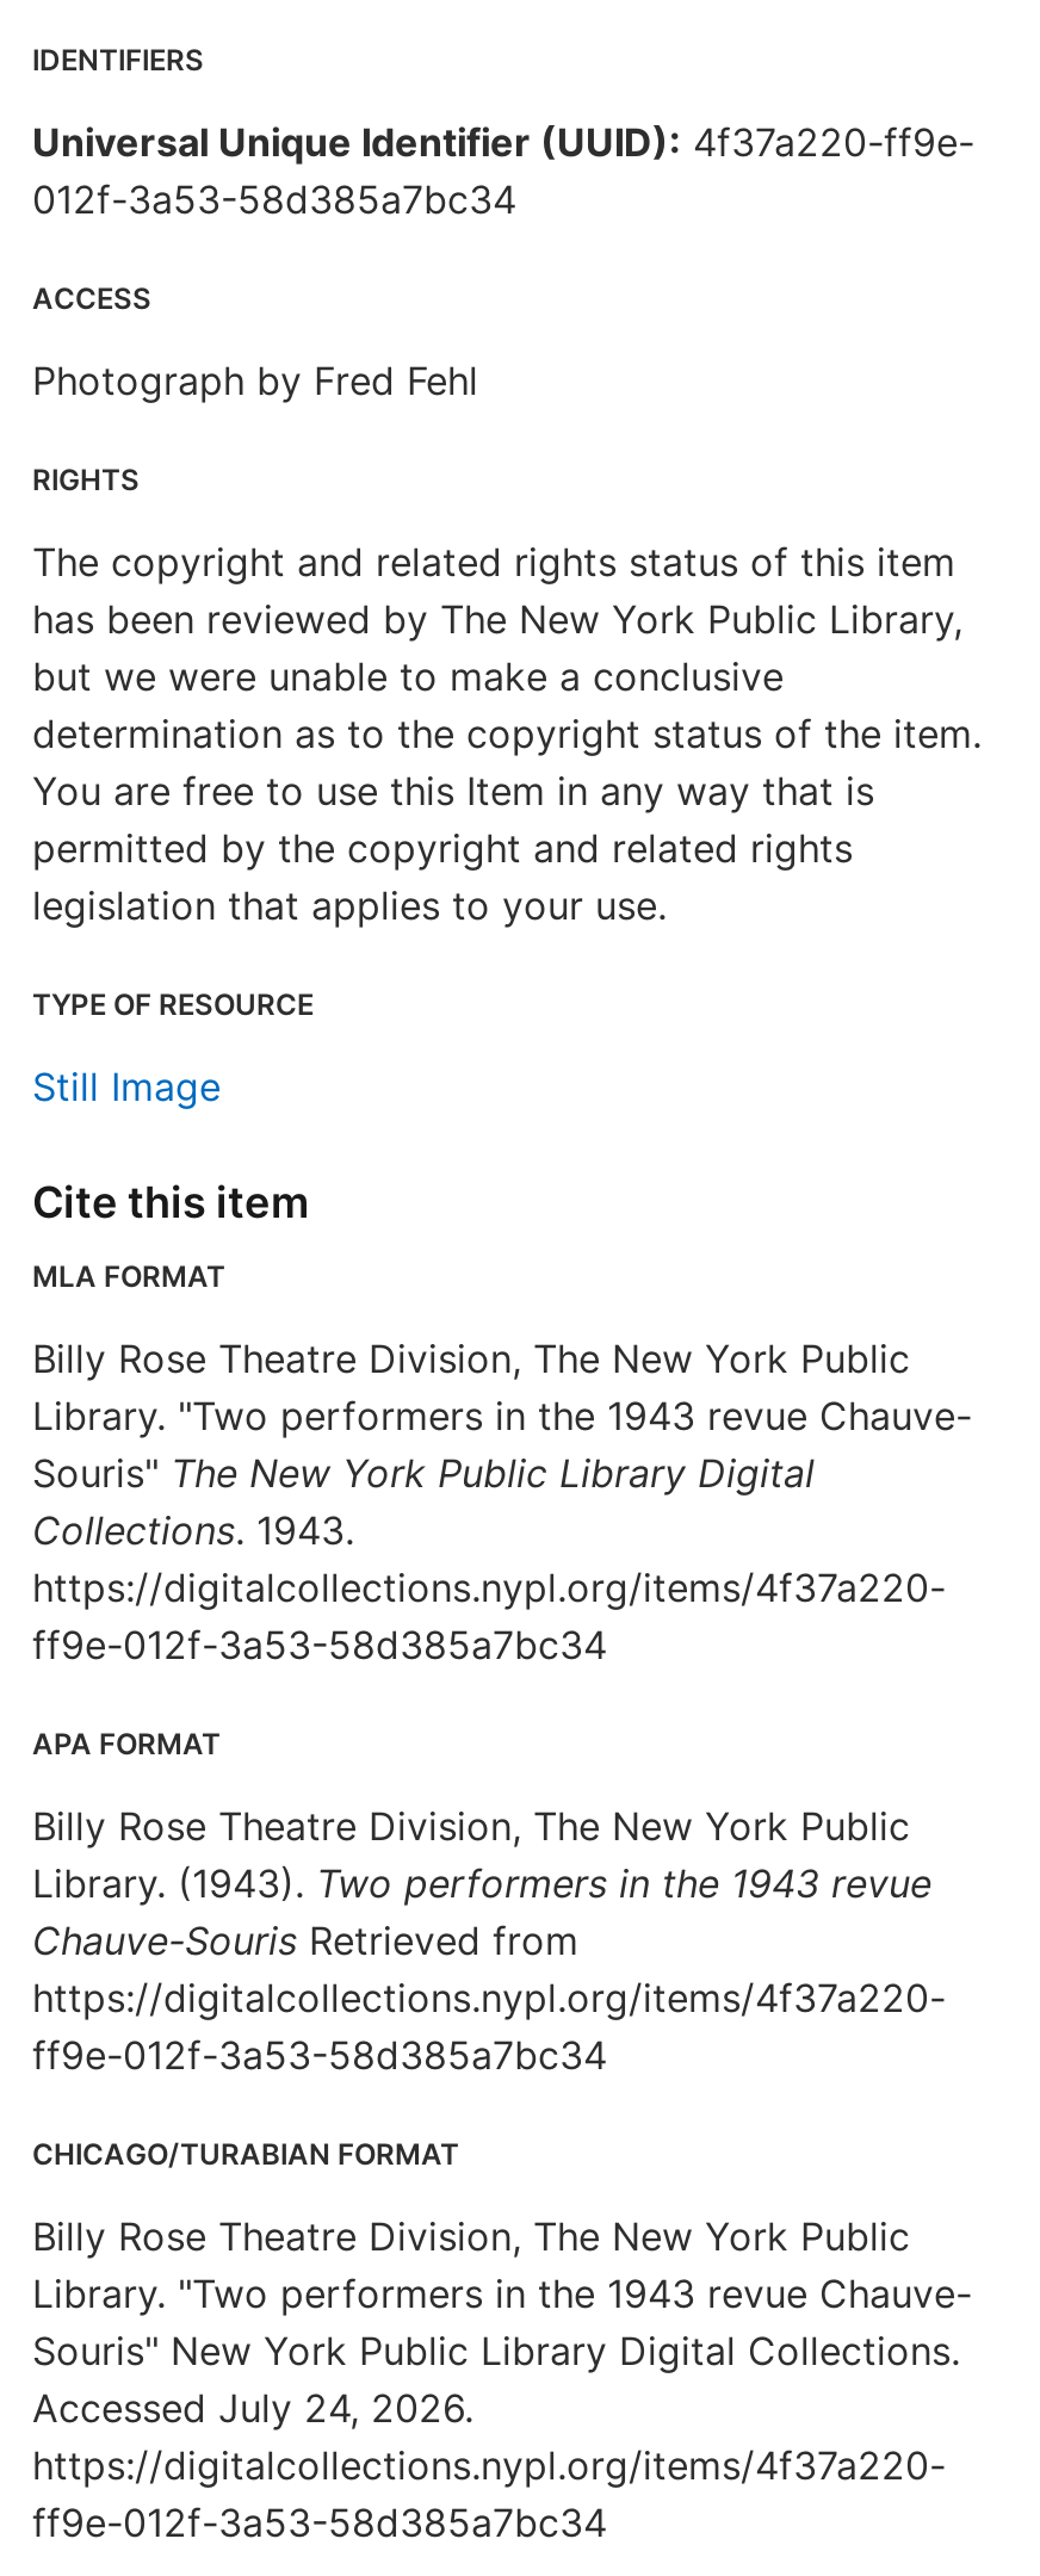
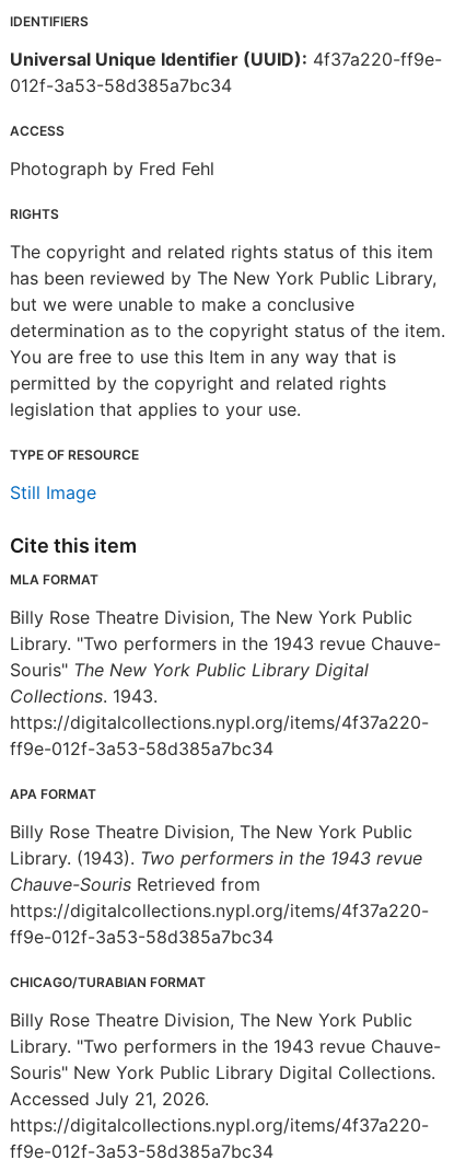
[32,2384,473,2432] Accessed July 24, 2026. -> [10,1088,209,1110] Accessed July 21, 2026.

